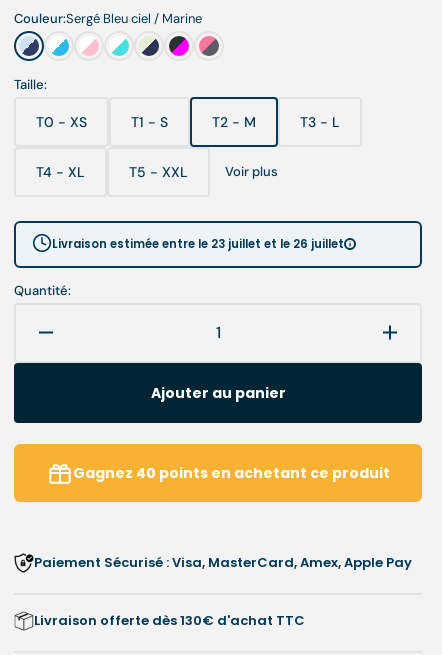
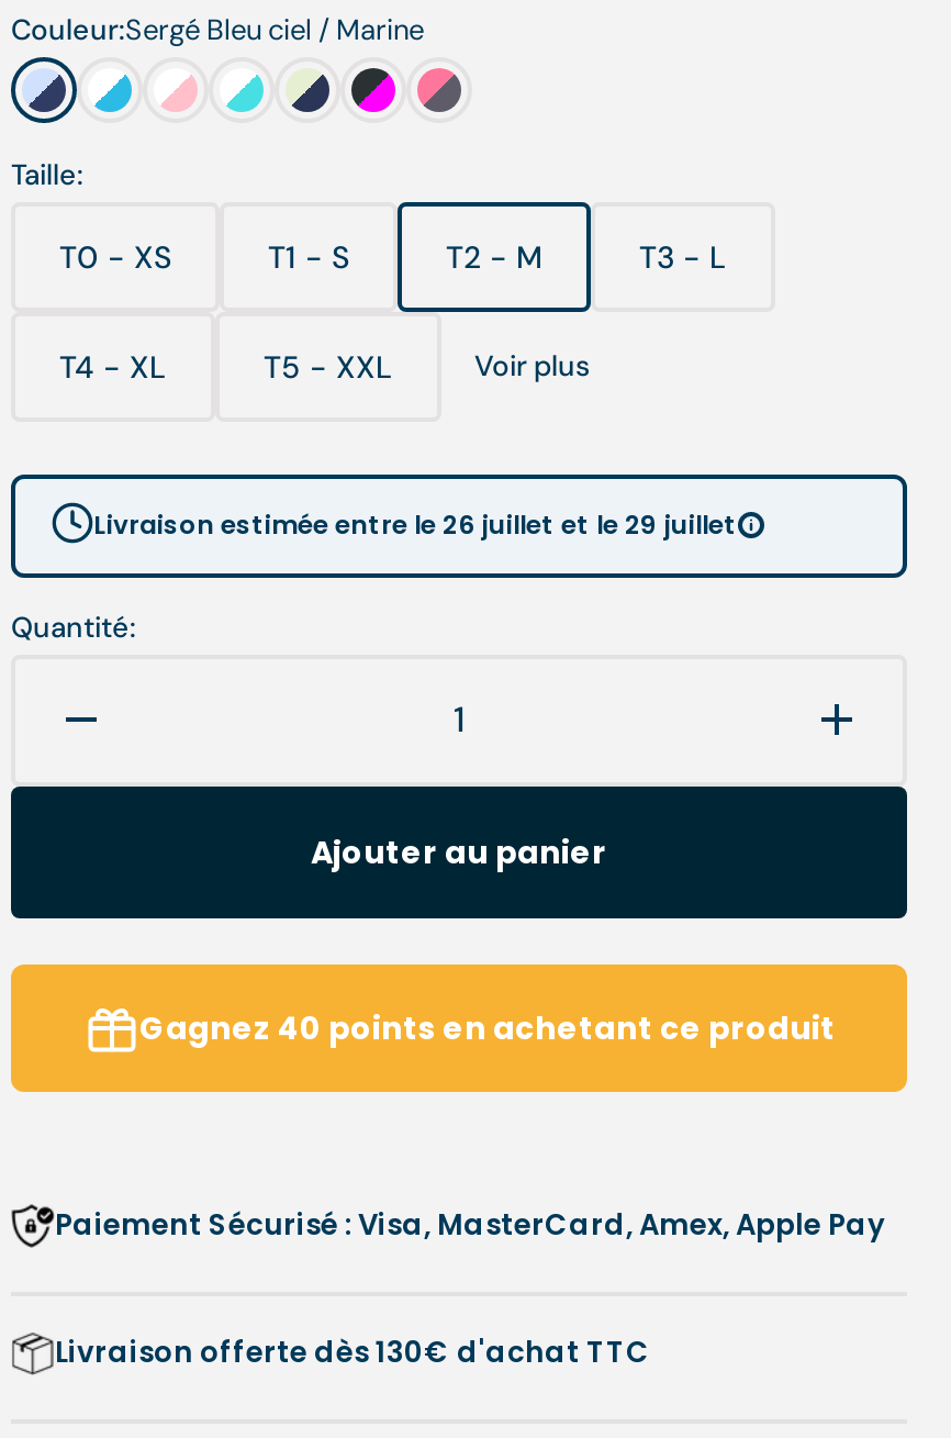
[51,236,343,252] Livraison estimée entre le 23 juillet et le 26 juillet -> [93,507,737,542] Livraison estimée entre le 26 juillet et le 29 juillet

